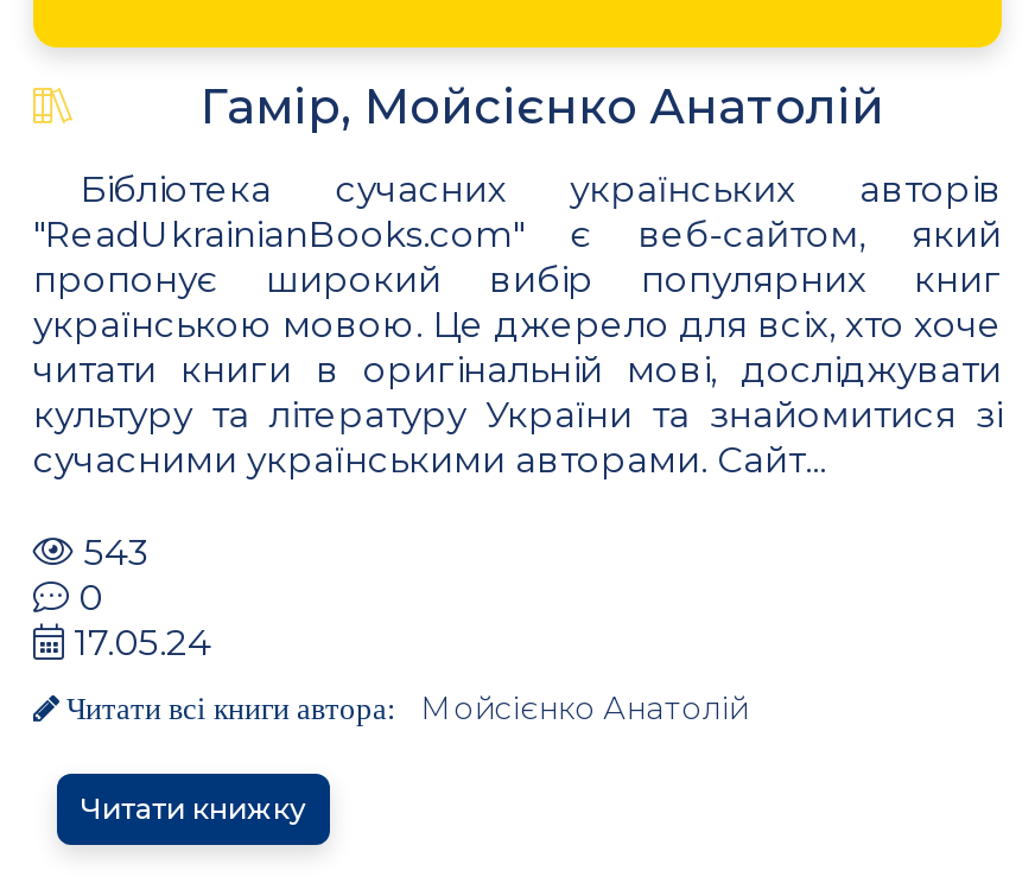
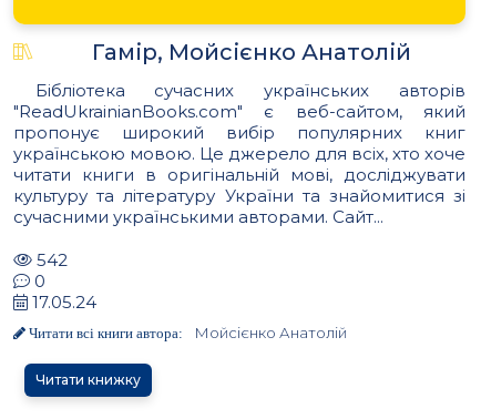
[74,529,150,574] 543 -> [32,249,68,270] 542

